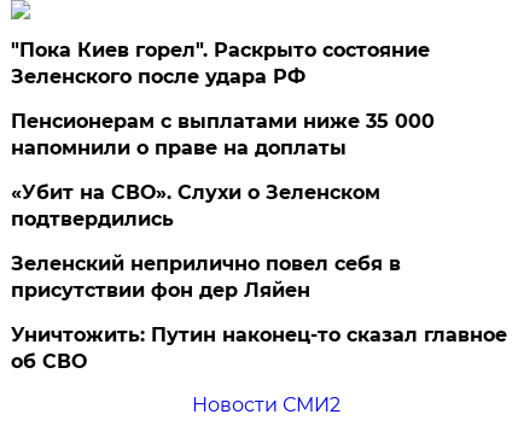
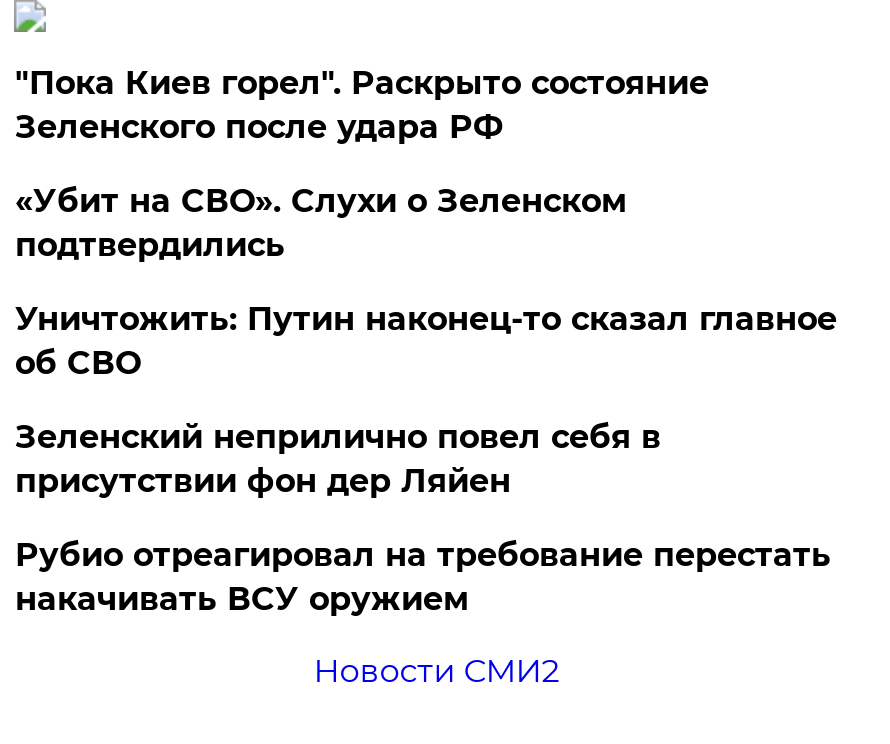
[11,110,435,159] Пенсионерам с выплатами ниже 35 000 | напомнили о праве на доплаты -> none
moved [11,181,381,230] -> [15,182,627,264]: «Убит на СВО». Слухи о Зеленском | подтвердились
none -> [15,536,831,618] Рубио отреагировал на требование перестать | накачивать ВСУ оружием
moved [11,323,508,373] -> [15,300,837,382]: Уничтожить: Путин наконец-то сказал главное | об СВО

